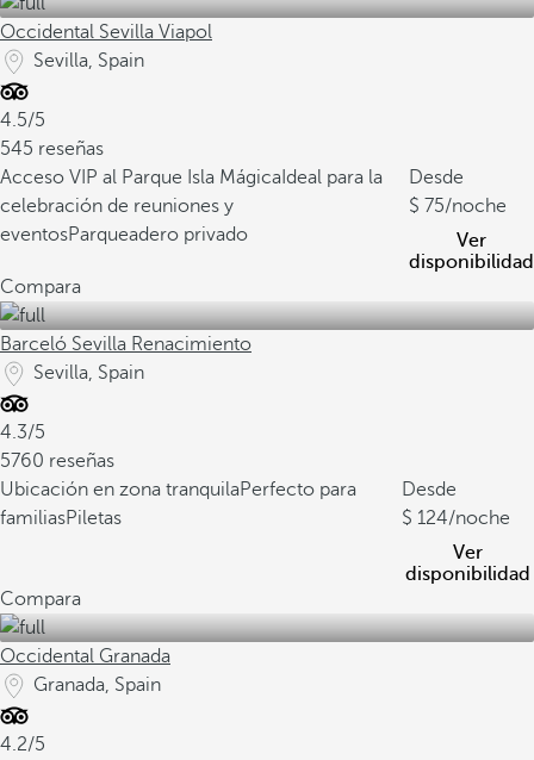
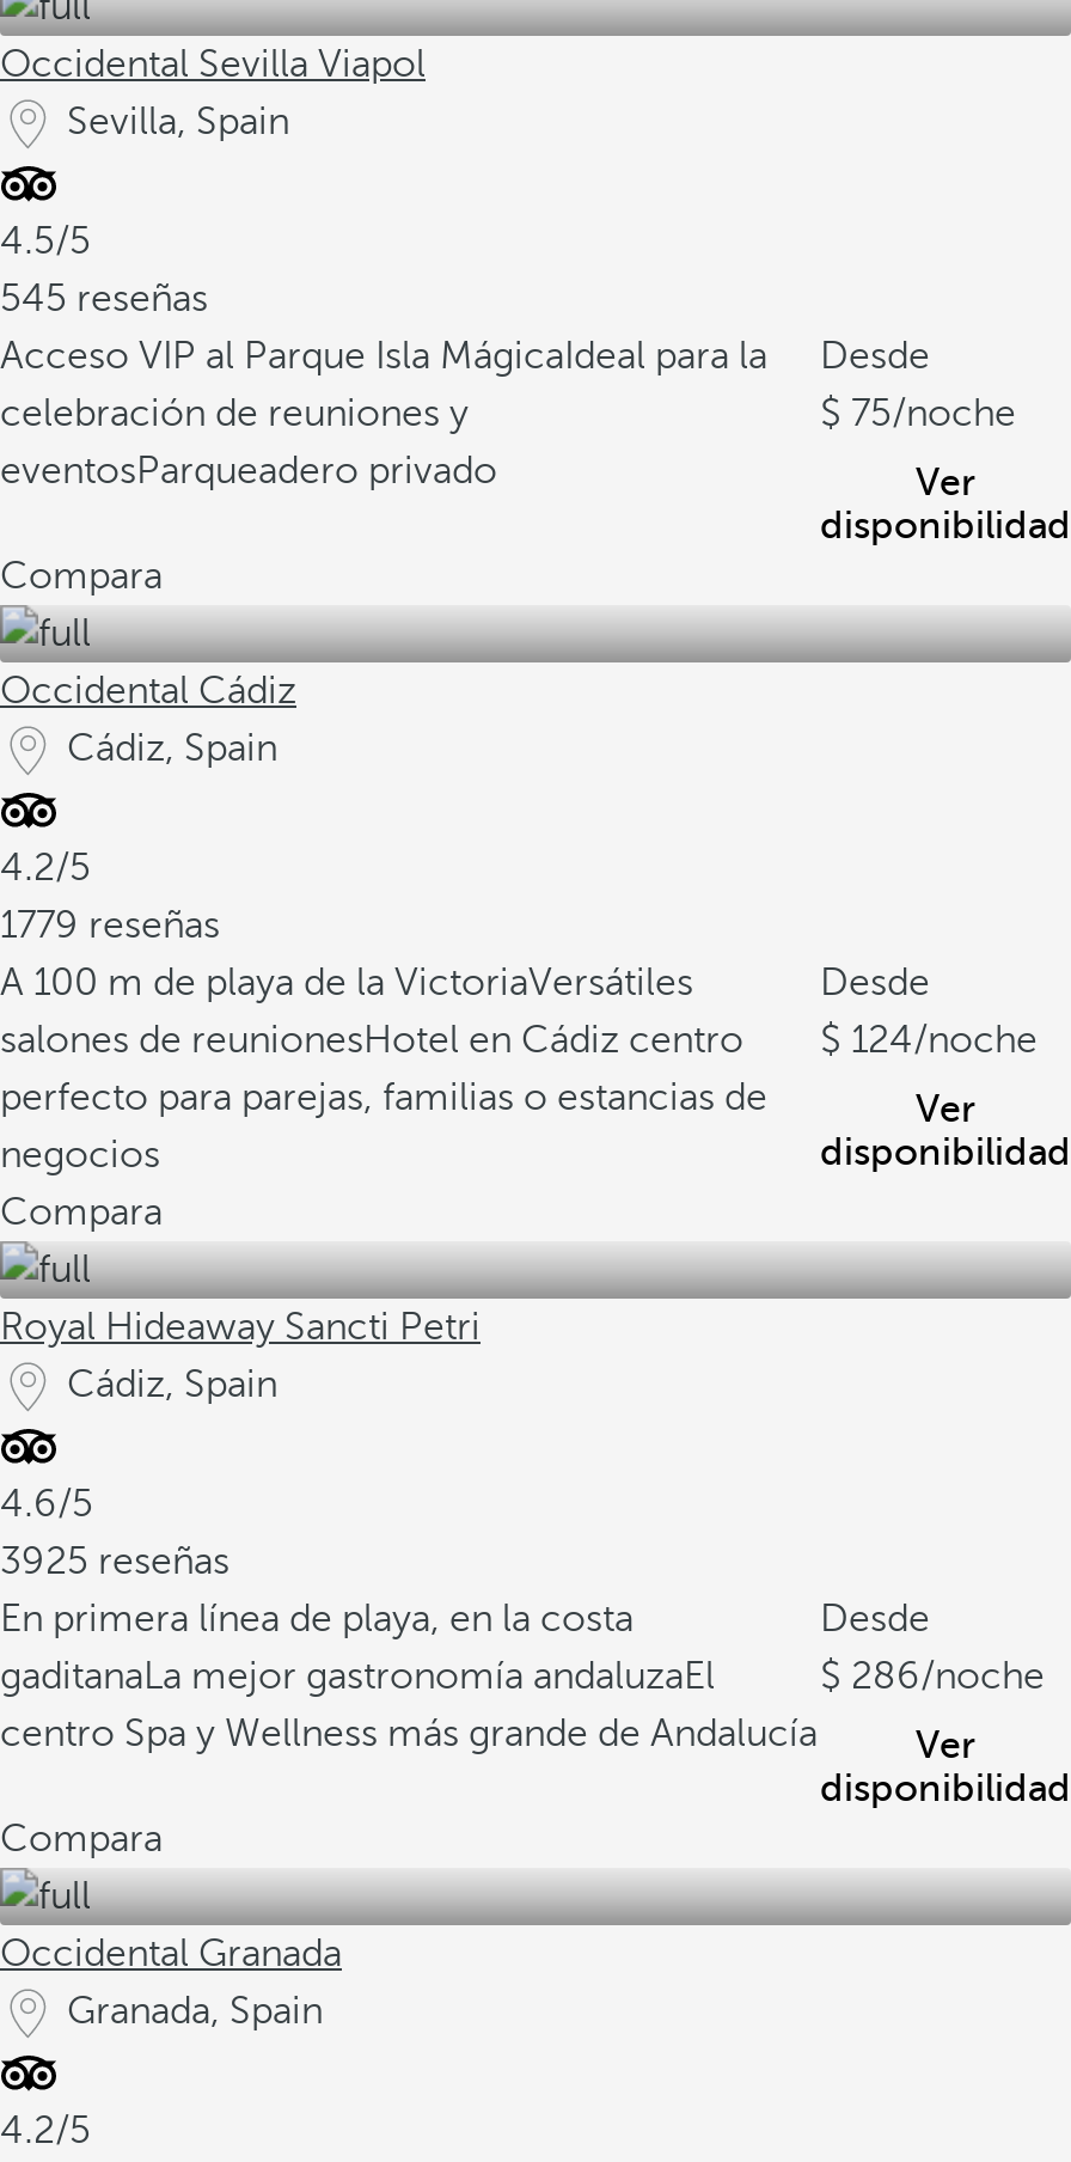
[0,334,252,384] Barceló Sevilla Renacimiento | Sevilla, Spain -> [0,670,296,770] Occidental Cádiz | Cádiz, Spain
[0,422,356,529] 4.3/5 | 5760 reseñas | Ubicación en zona tranquilaPerfecto para | familiasPiletas -> [0,847,767,1177] 4.2/5 | 1779 reseñas | A 100 m de playa de la VictoriaVersátiles | salones de reunionesHotel en Cádiz centro | perfecto para parejas, familias o estancias de | negocios
none -> [0,1088,1071,1755] Ver | disponibilidad | Compara | Royal Hideaway Sancti Petri | Cádiz, Spain | 4.6/5 | 3925 reseñas | En primera línea de playa, en la costa | gaditanaLa mejor gastronomía andaluzaEl | centro Spa y Wellness más grande de Andalucía
none -> [820,1598,1045,1698] Desde | 286/noche

